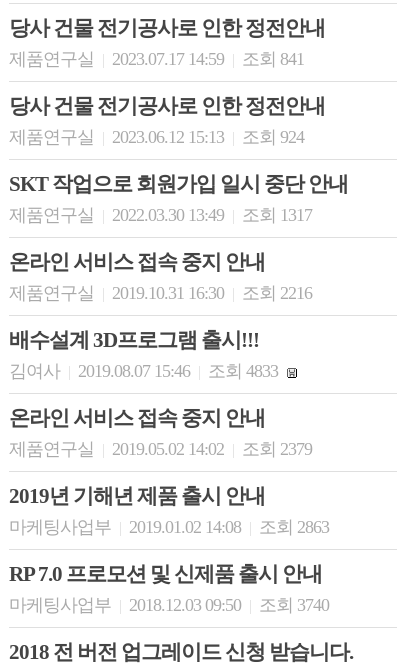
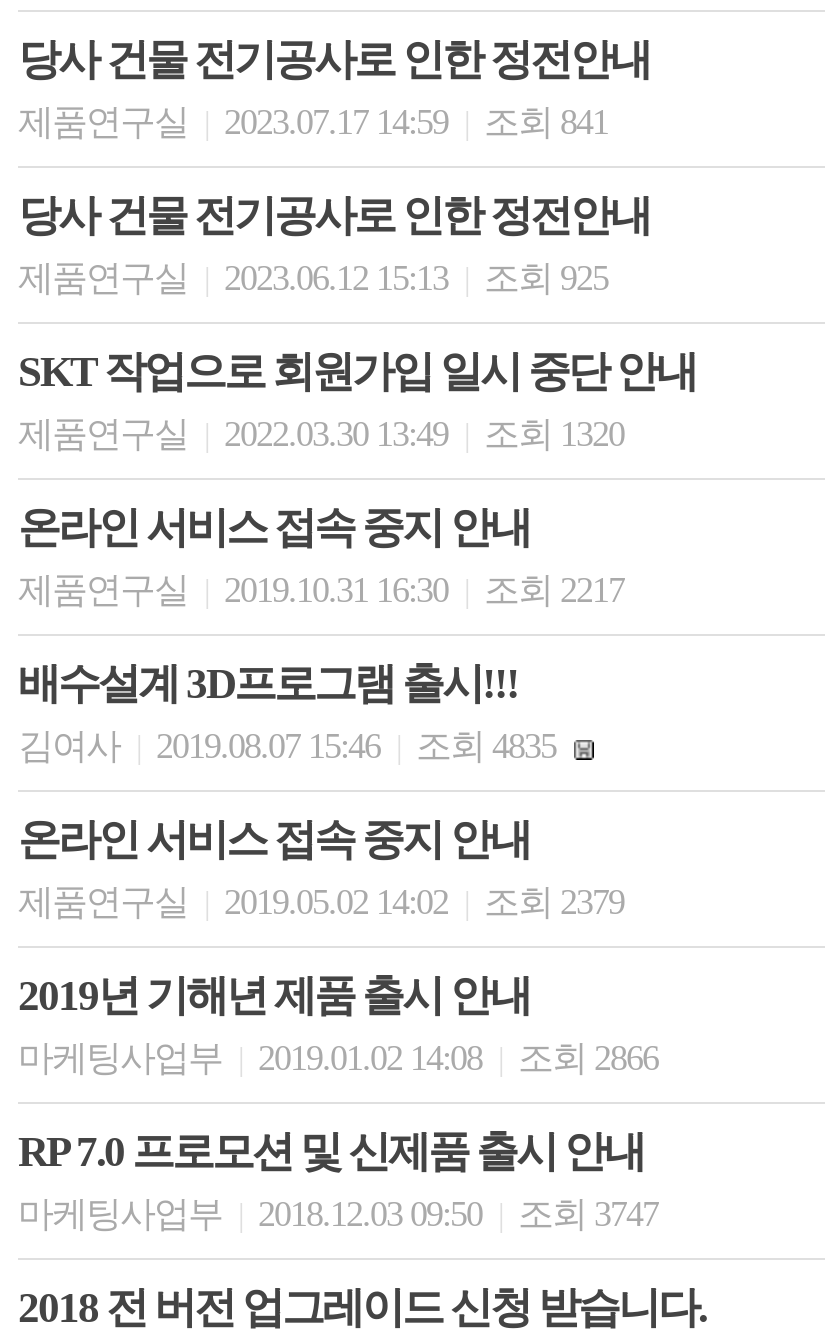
[9,127,304,147] 제품연구실 2023.06.12 15:13 조회 924 -> [18,258,608,298] 제품연구실 2023.06.12 15:13 조회 925
[9,205,312,225] 제품연구실 2022.03.30 13:49 조회 1317 -> [18,414,624,454] 제품연구실 2022.03.30 13:49 조회 1320
[9,283,312,303] 제품연구실 2019.10.31 16:30 조회 2216 -> [18,570,624,610] 제품연구실 2019.10.31 16:30 조회 2217
[9,361,282,381] 김여사 2019.08.07 15:46 조회 4833 -> [18,726,564,766] 김여사 2019.08.07 15:46 조회 4835
[9,517,329,537] 마케팅사업부 2019.01.02 14:08 조회 2863 -> [18,1038,658,1078] 마케팅사업부 2019.01.02 14:08 조회 2866
[9,595,329,615] 마케팅사업부 2018.12.03 09:50 조회 3740 -> [18,1194,658,1234] 마케팅사업부 2018.12.03 09:50 조회 3747

